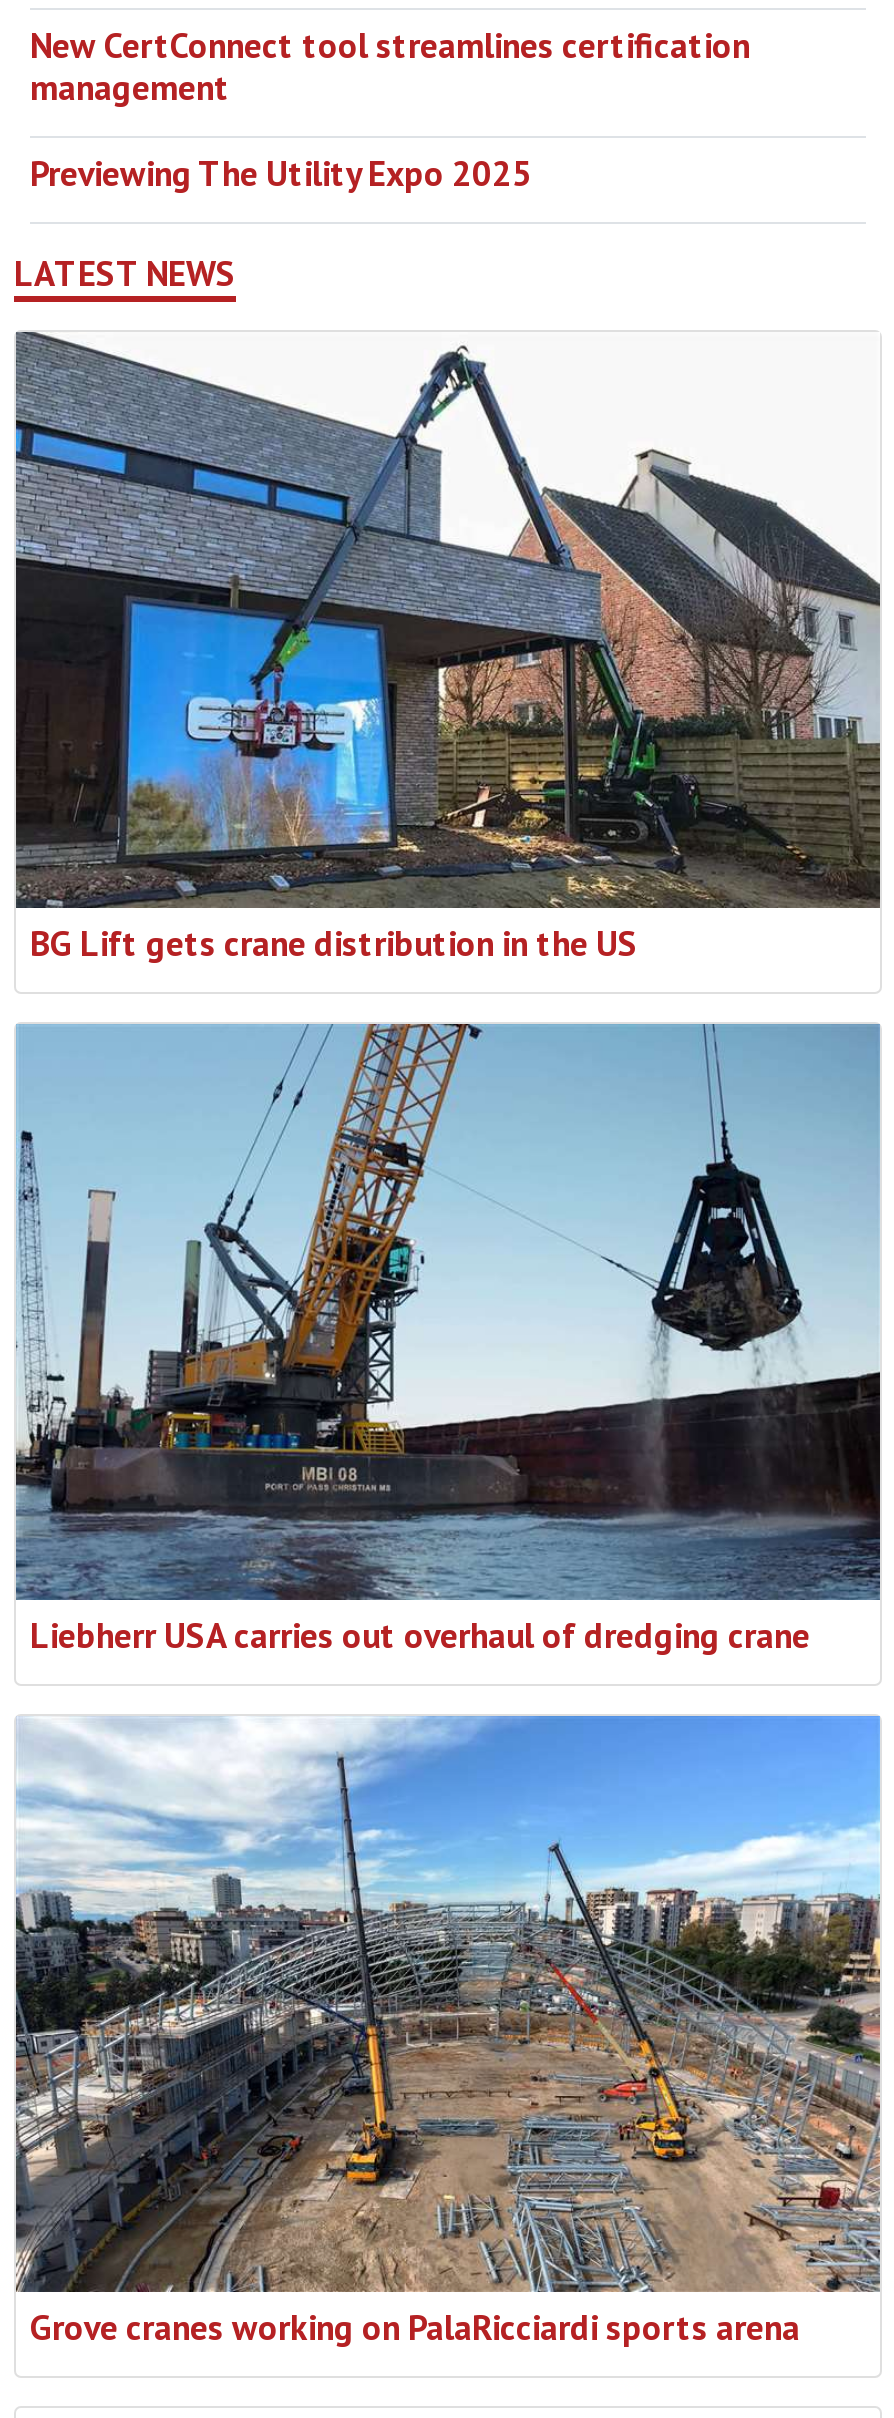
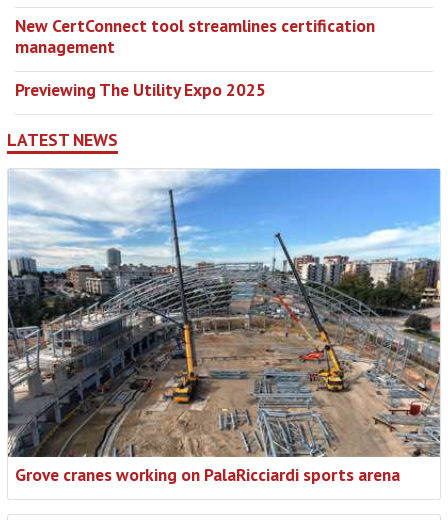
[14,330,880,967] [image] | BG Lift gets crane distribution in the US -> none
[14,1022,882,1659] [image] | Liebherr USA carries out overhaul of dredging crane -> none

